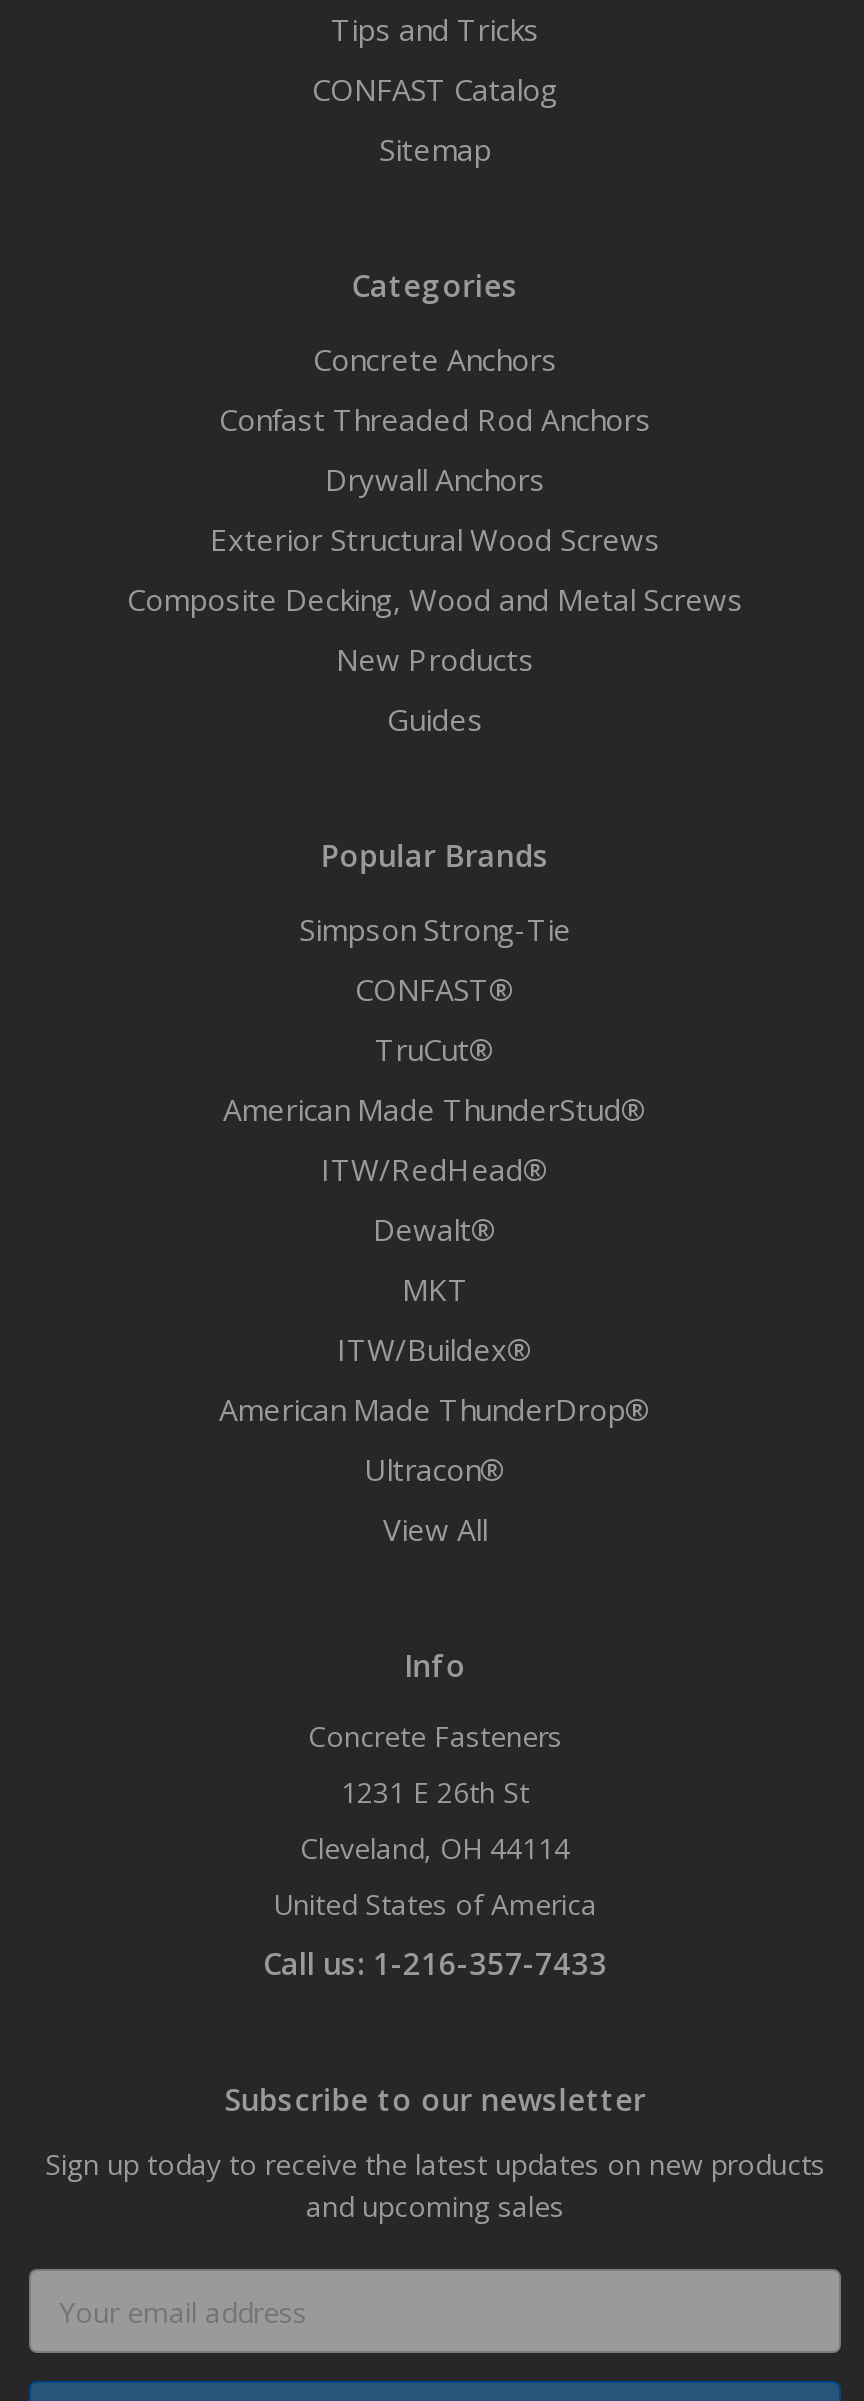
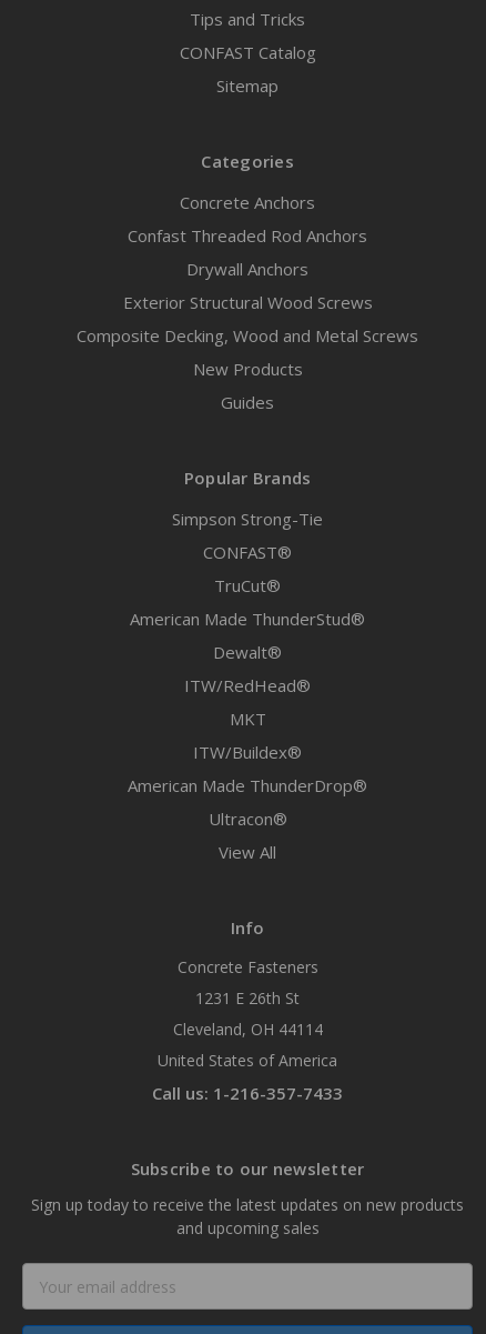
moved [321,1149,549,1189] -> [184,674,311,697]: ITW/RedHead®
moved [373,1209,497,1249] -> [213,641,282,663]: Dewalt®

